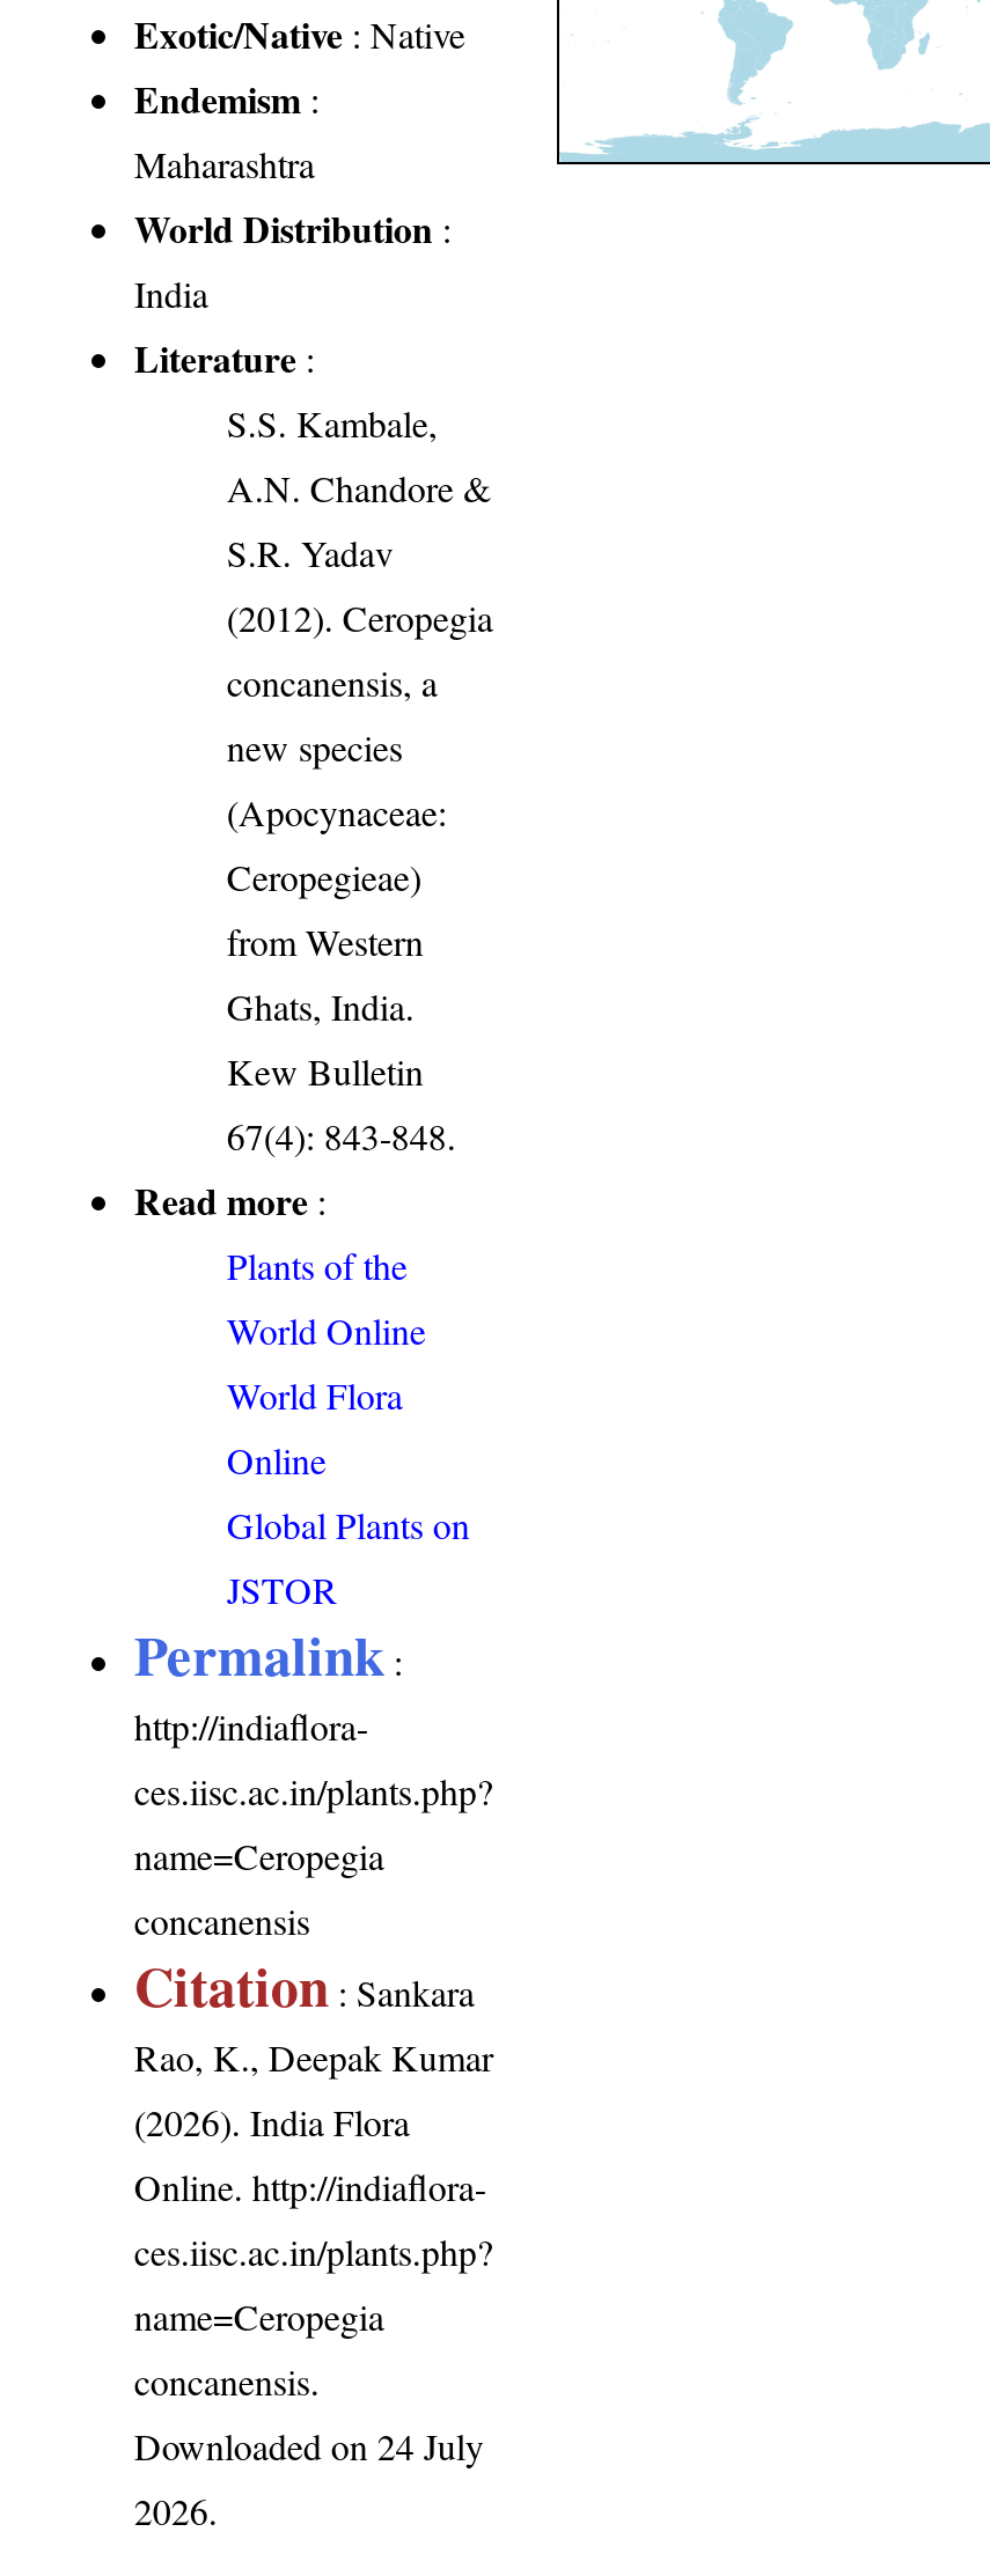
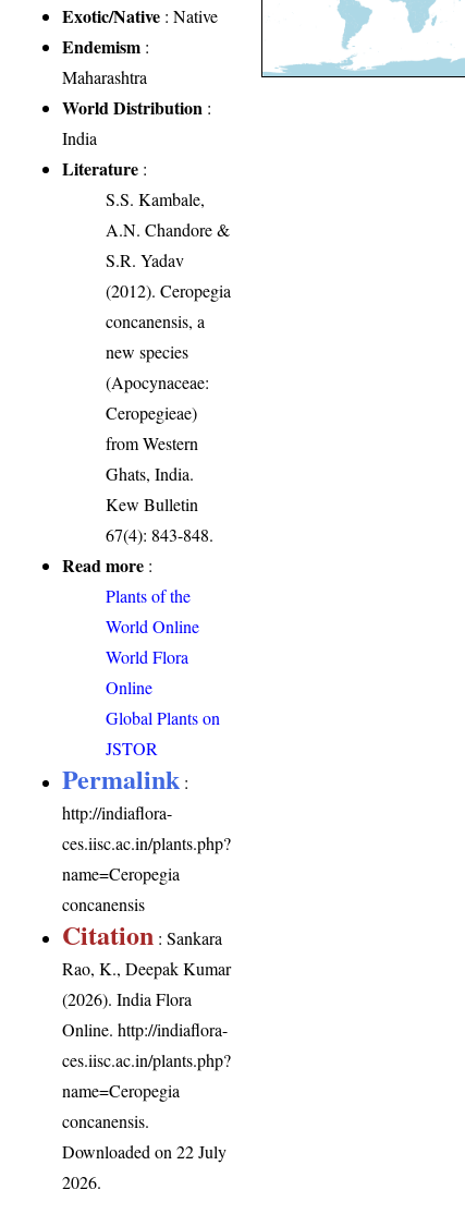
[134,2421,484,2469] Downloaded on 24 July -> [63,1140,227,1163] Downloaded on 22 July

